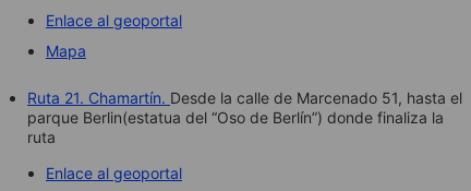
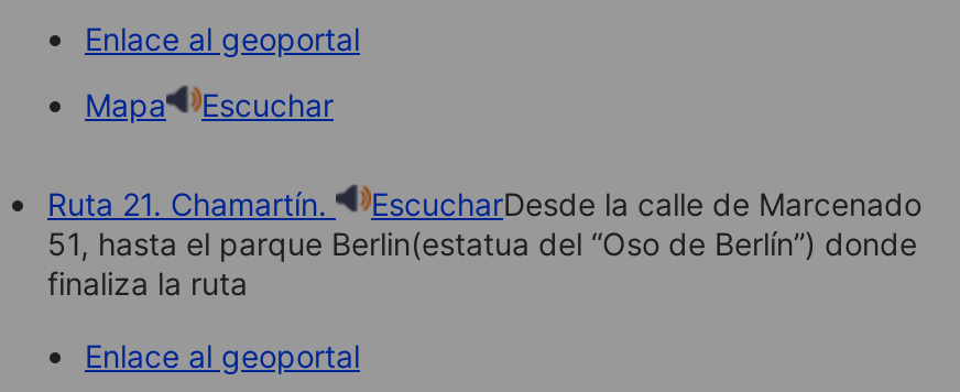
[27,88,462,146] Ruta 21. Chamartín. Desde la calle de Marcenado 51, hasta el | parque Berlin(estatua del “Oso de Berlín”) donde finaliza la | ruta -> [47,86,921,302] Escuchar | Ruta 21. Chamartín. | EscucharDesde la calle de Marcenado | 51, hasta el parque Berlin(estatua del “Oso de Berlín”) donde | finaliza la ruta

